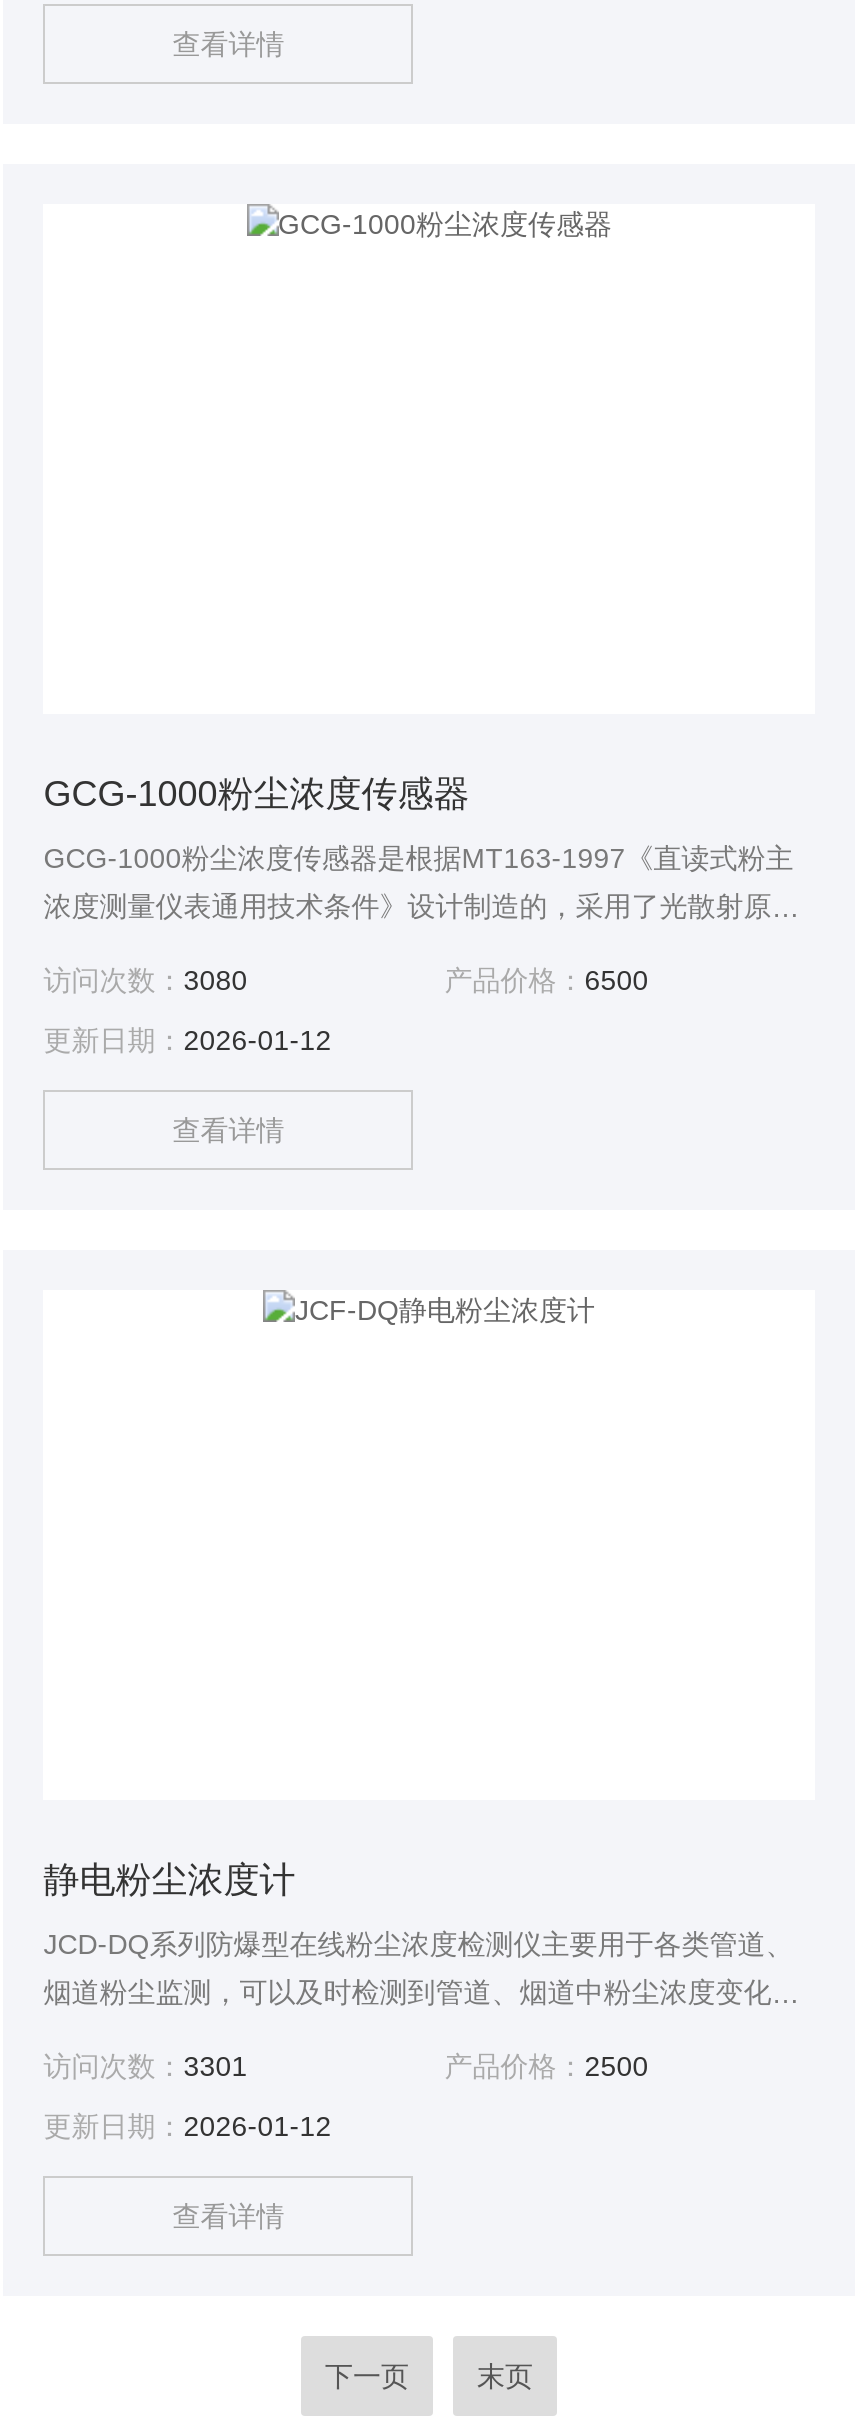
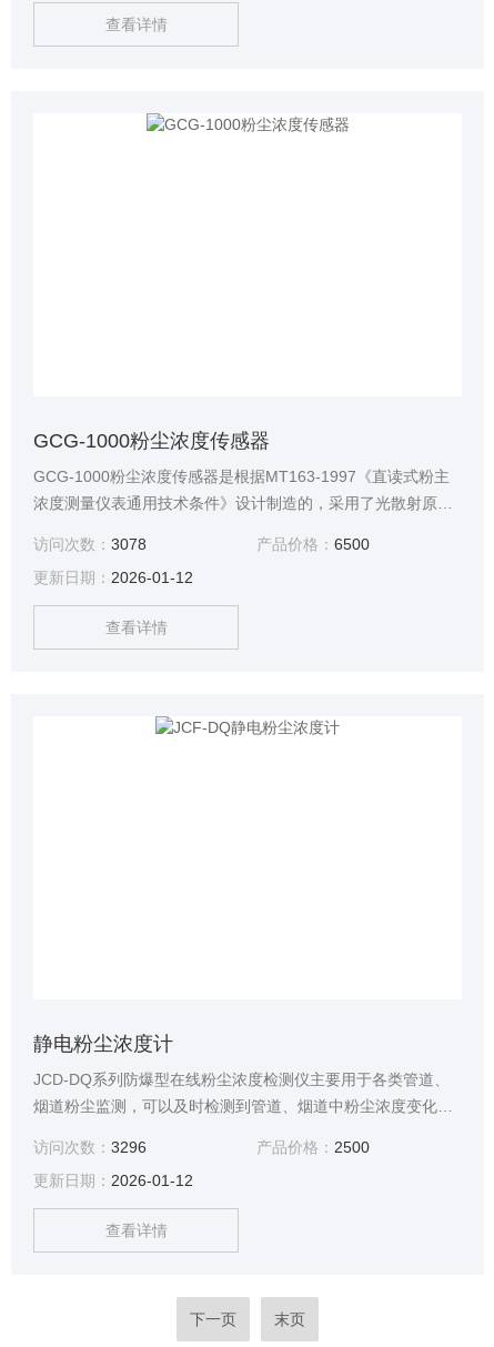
[43,965,247,997] 访问次数：3080 -> [34,536,147,553] 访问次数：3078
[43,2051,247,2083] 访问次数：3301 -> [34,1139,147,1156] 访问次数：3296

